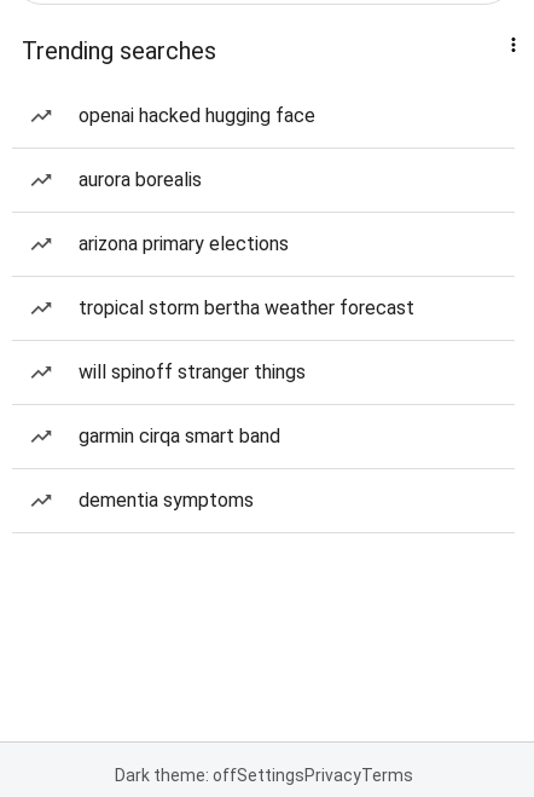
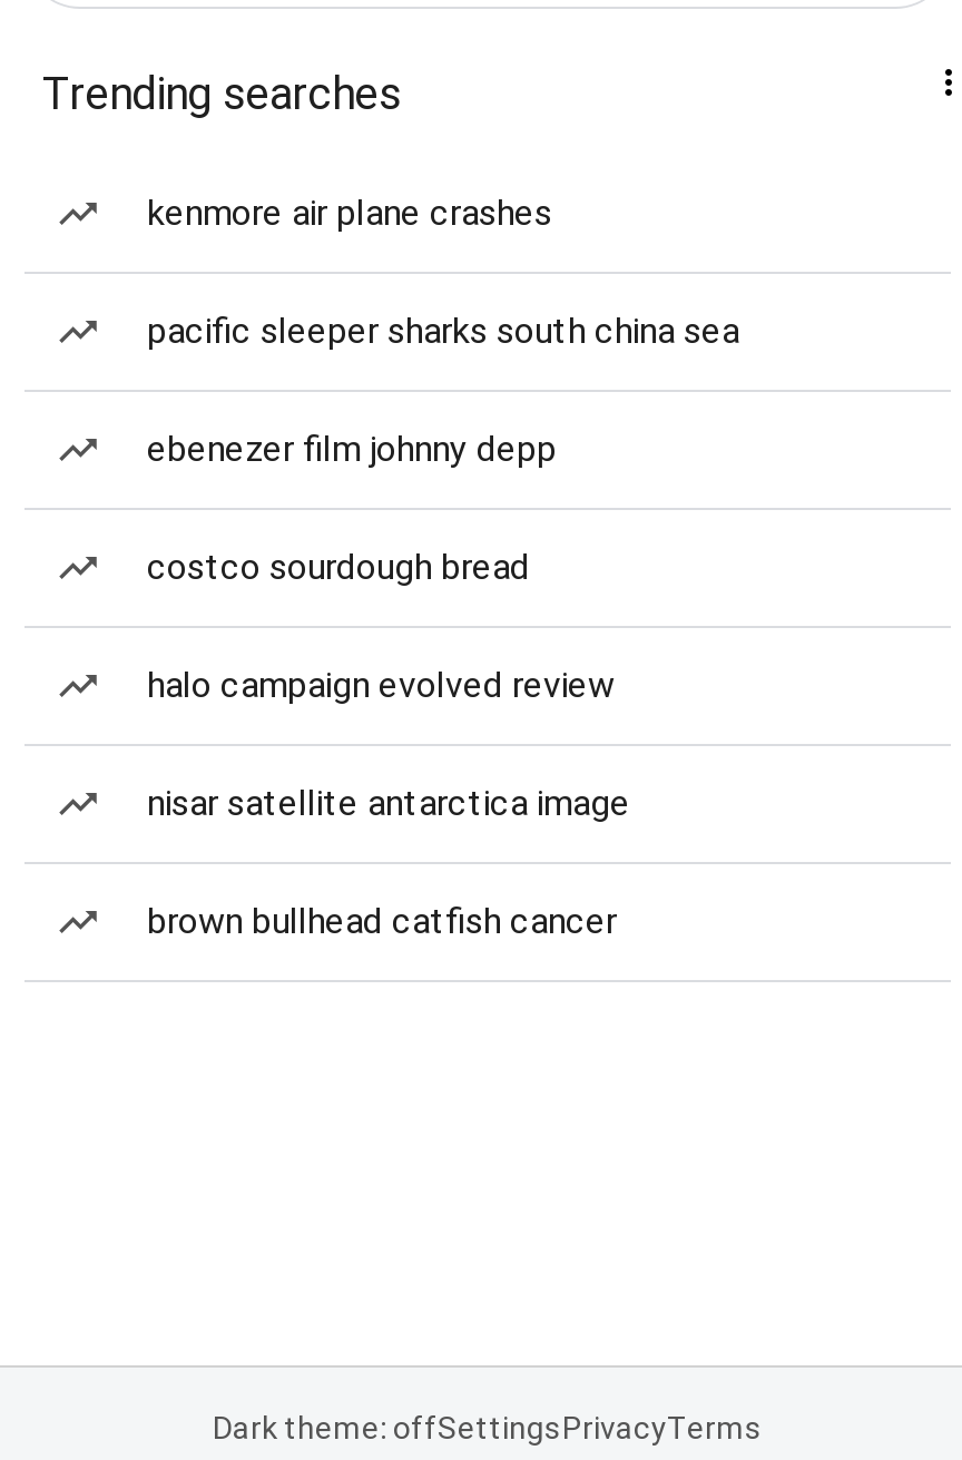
[79,104,315,127] openai hacked hugging face -> [147,192,552,234] kenmore air plane crashes
[79,168,202,191] aurora borealis -> [147,310,739,352] pacific sleeper sharks south china sea
[79,232,289,255] arizona primary elections -> [147,428,557,470] ebenezer film johnny depp
[79,296,414,319] tropical storm bertha weather forecast -> [147,546,530,588] costco sourdough bread
[79,360,306,383] will spinoff stranger things -> [147,664,615,706] halo campaign evolved review
[79,425,280,447] garmin cirqa smart band -> [147,782,630,824] nisar satellite antarctica image
[79,489,254,512] dementia symptoms -> [147,900,617,942] brown bullhead catfish cancer

